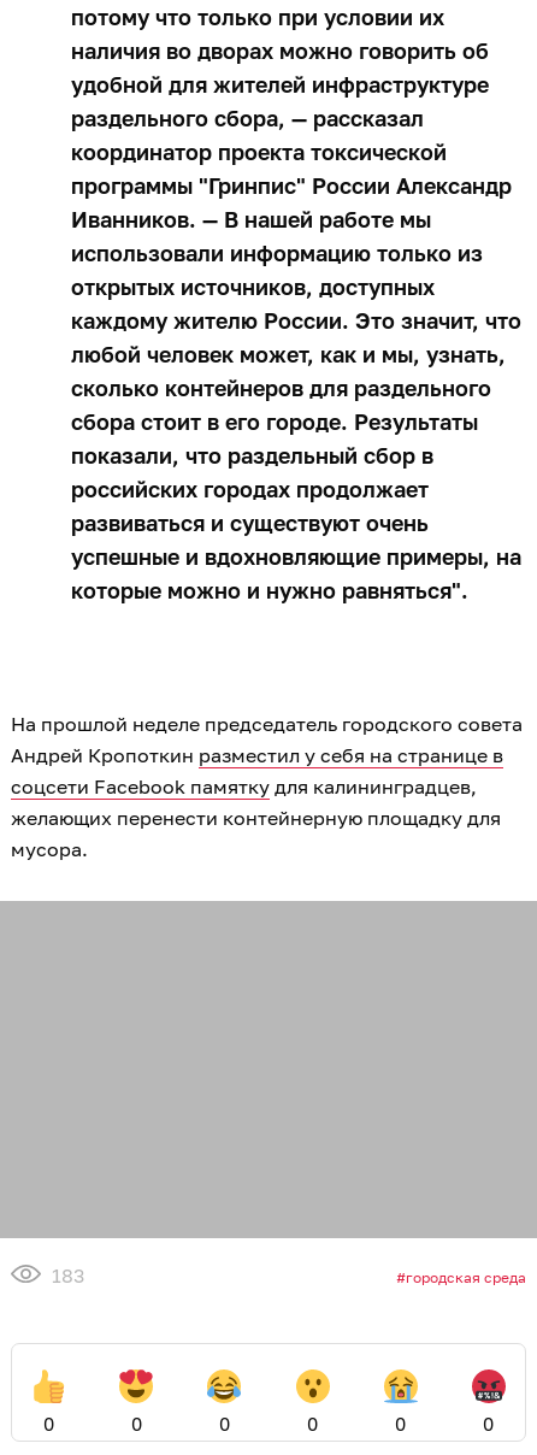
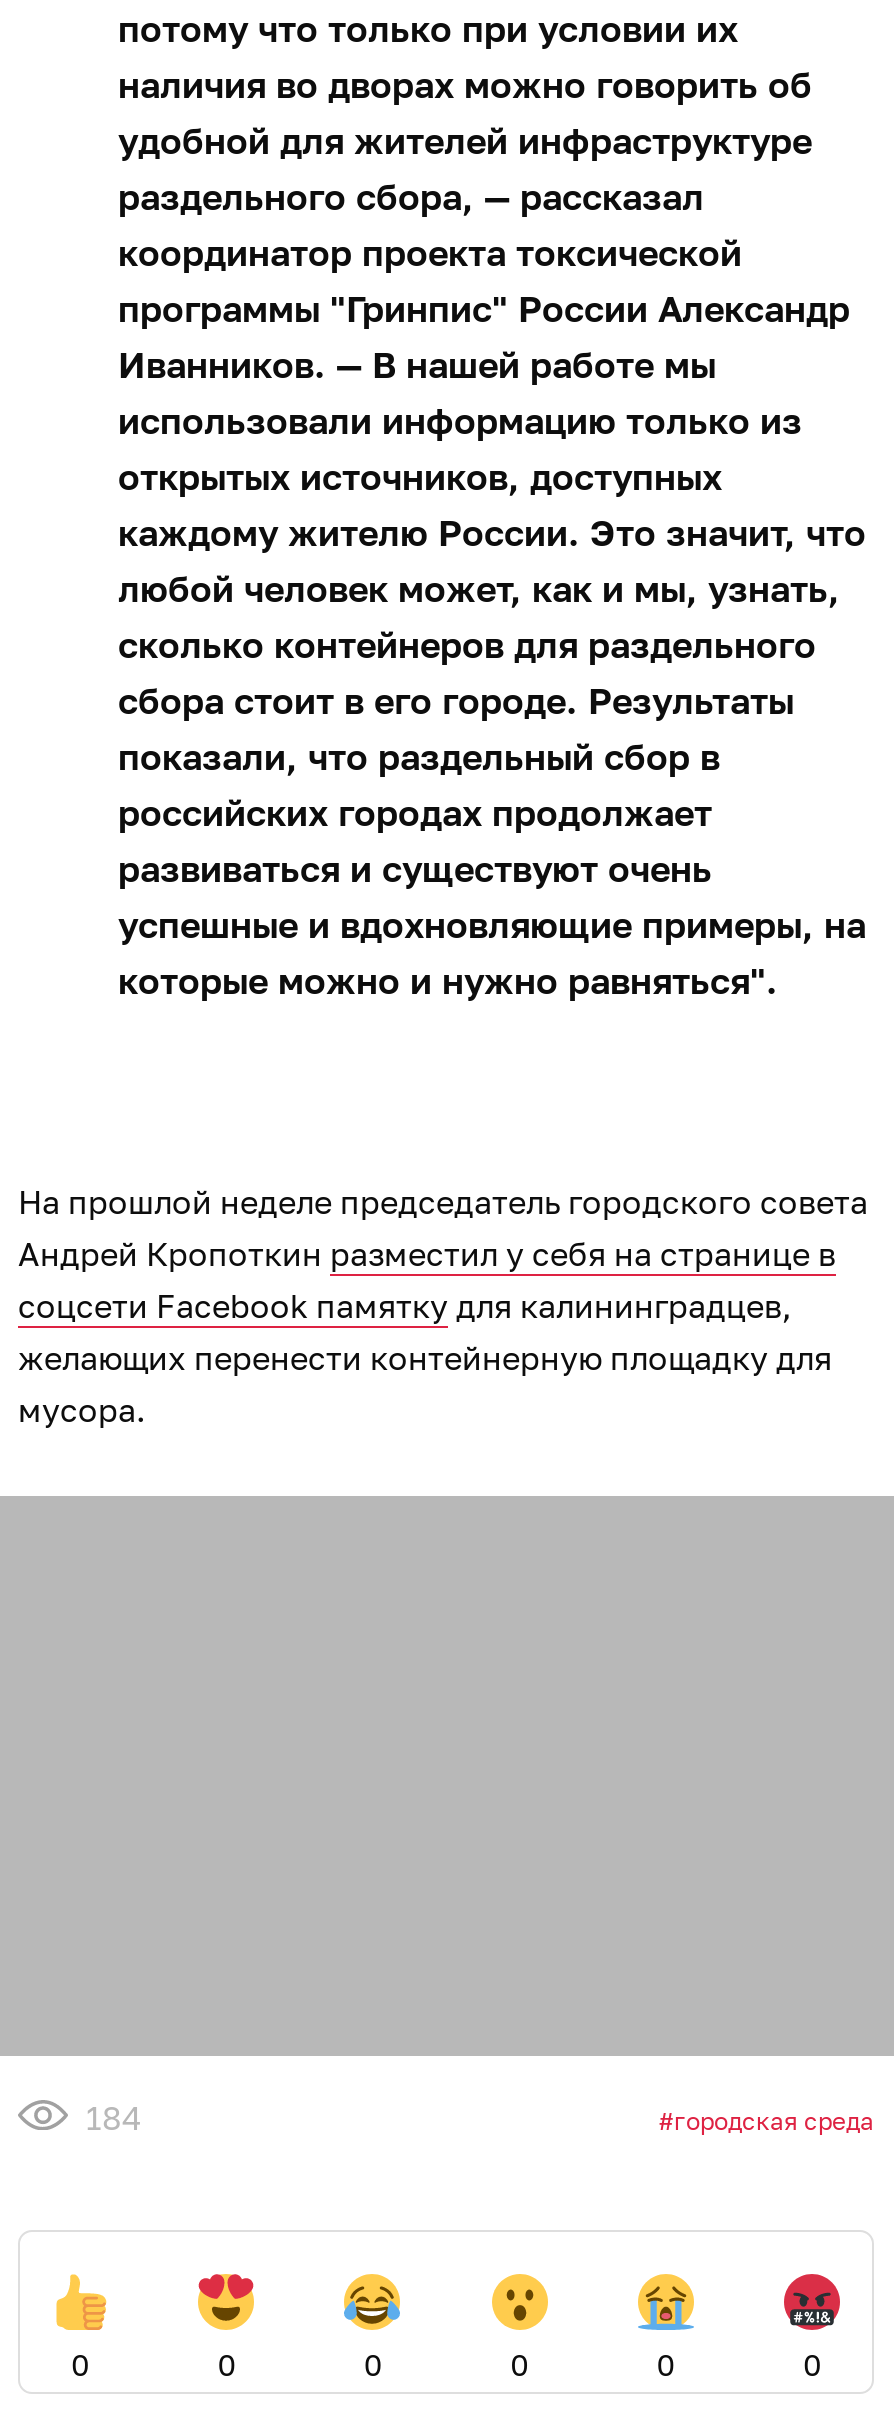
[47,1264,84,1288] 183 -> [78,2098,142,2138] 184

